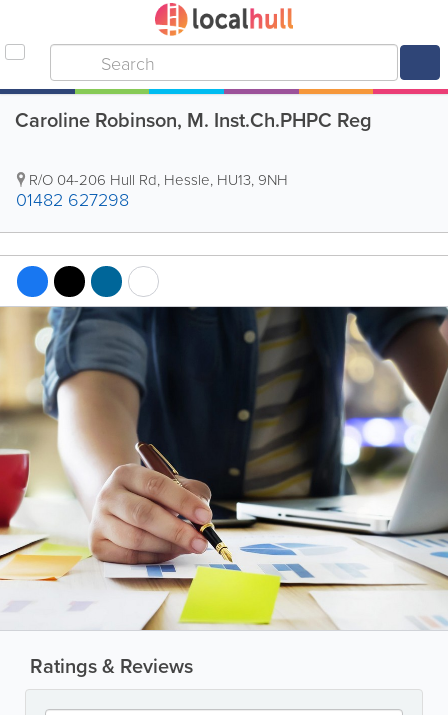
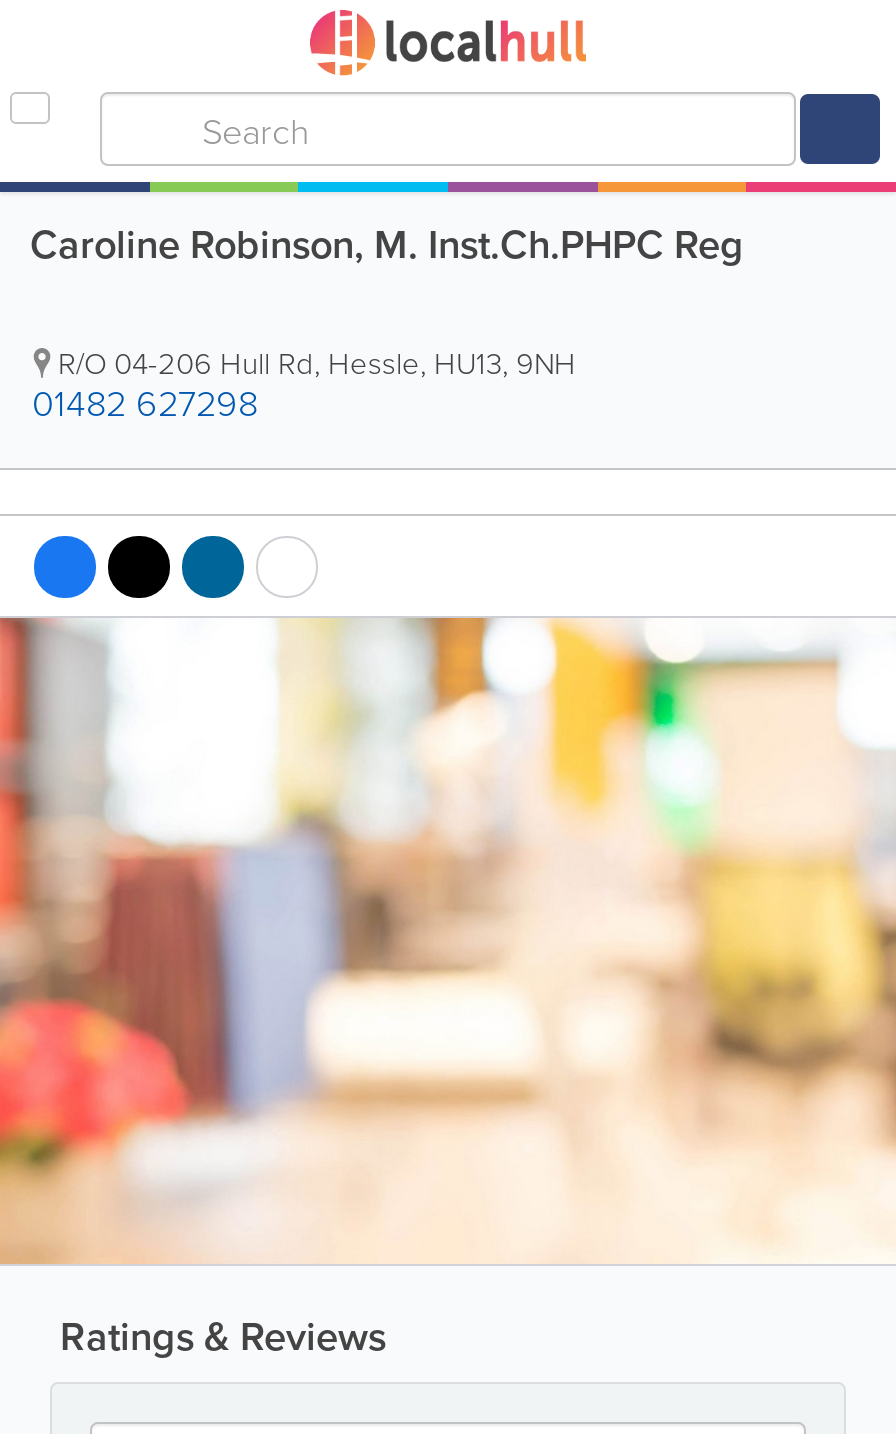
[3,306,445,631] [image] -> [6,616,890,1266] [image]

